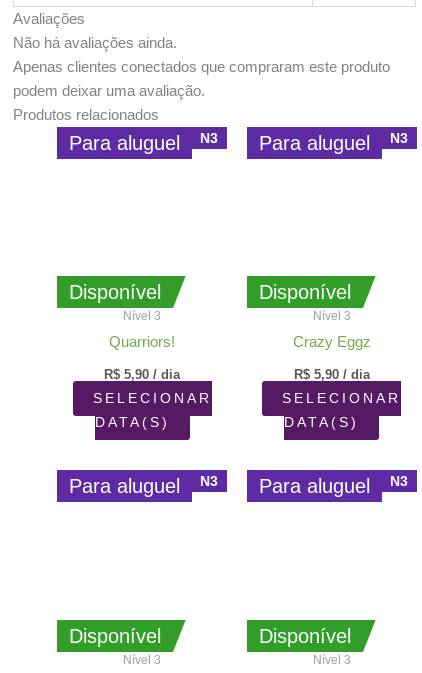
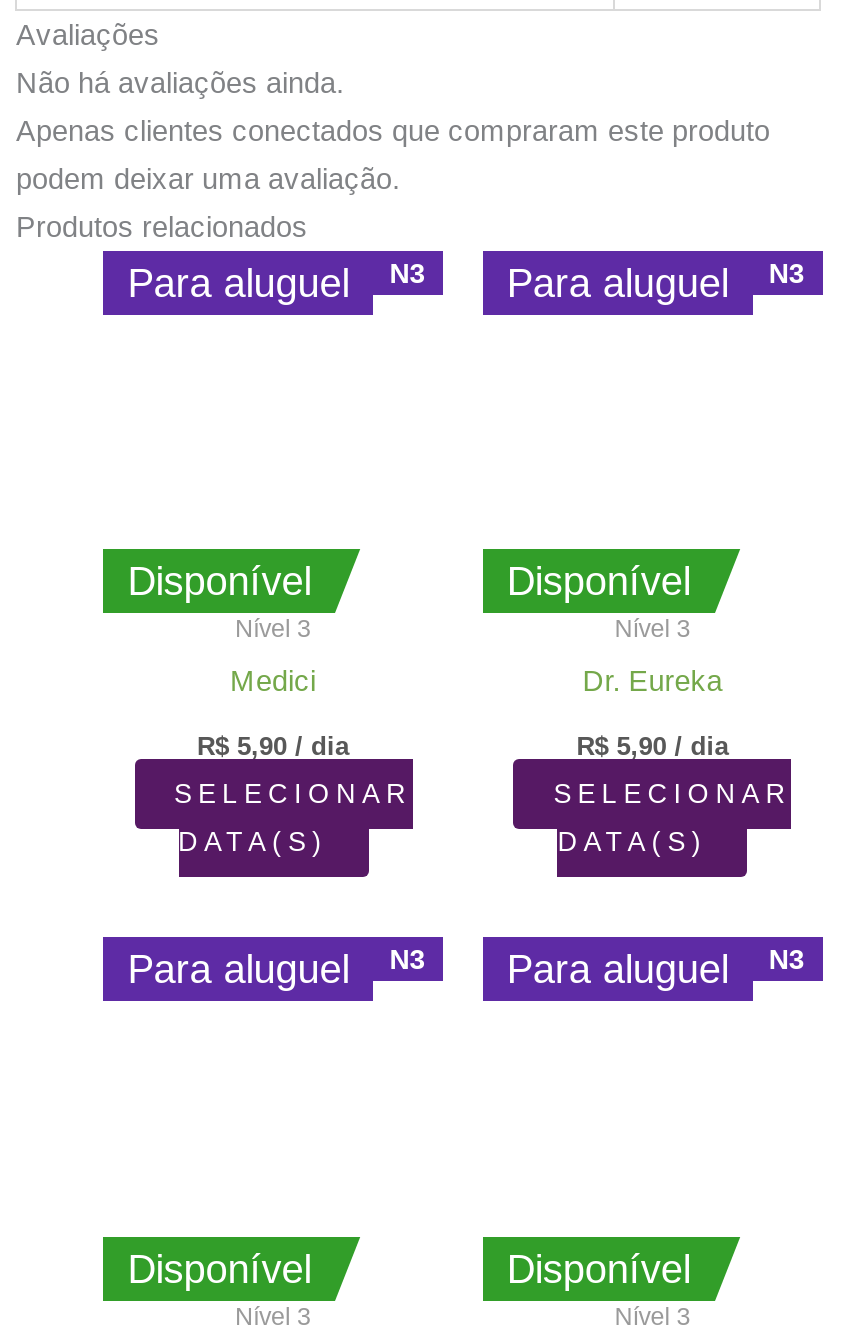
[109,334,175,350] Quarriors! -> [230,666,316,698] Medici
[293,334,371,350] Crazy Eggz -> [582,666,722,698] Dr. Eureka

